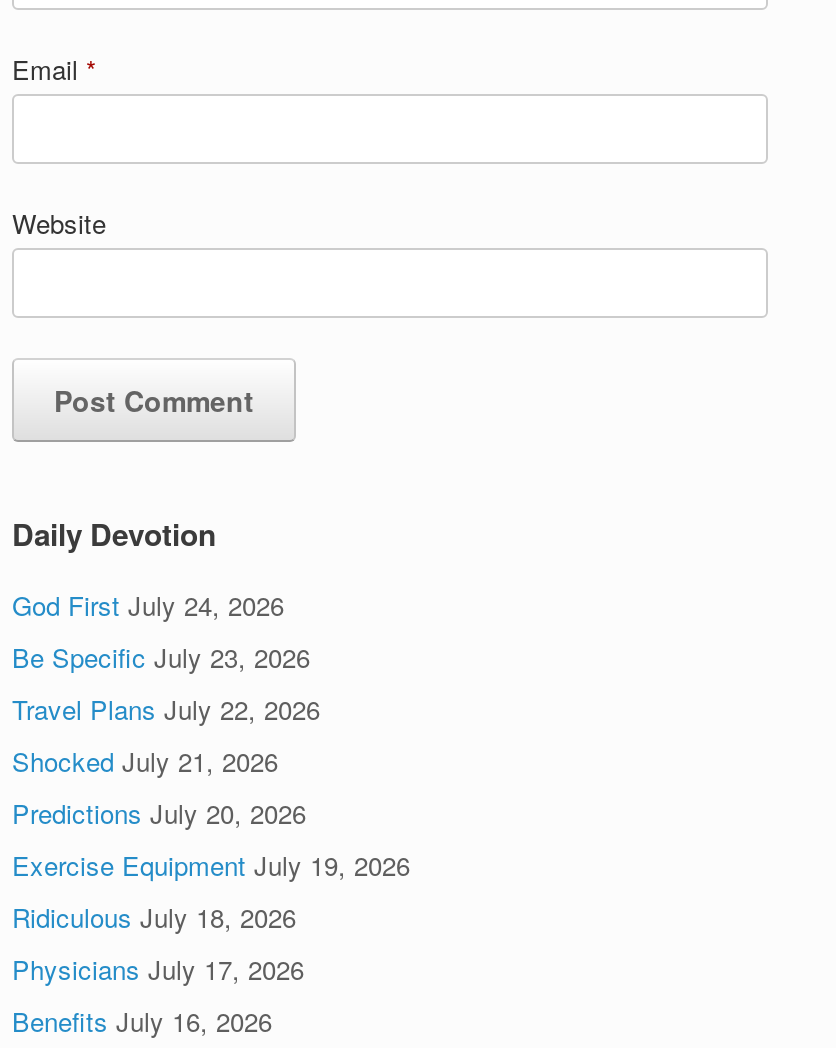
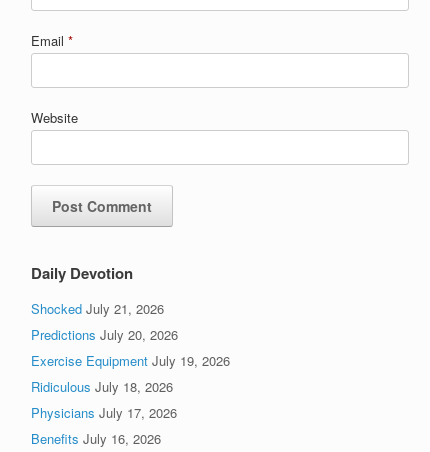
[12,585,320,727] God First July 24, 2026 | Be Specific July 23, 2026 | Travel Plans July 22, 2026 -> none

